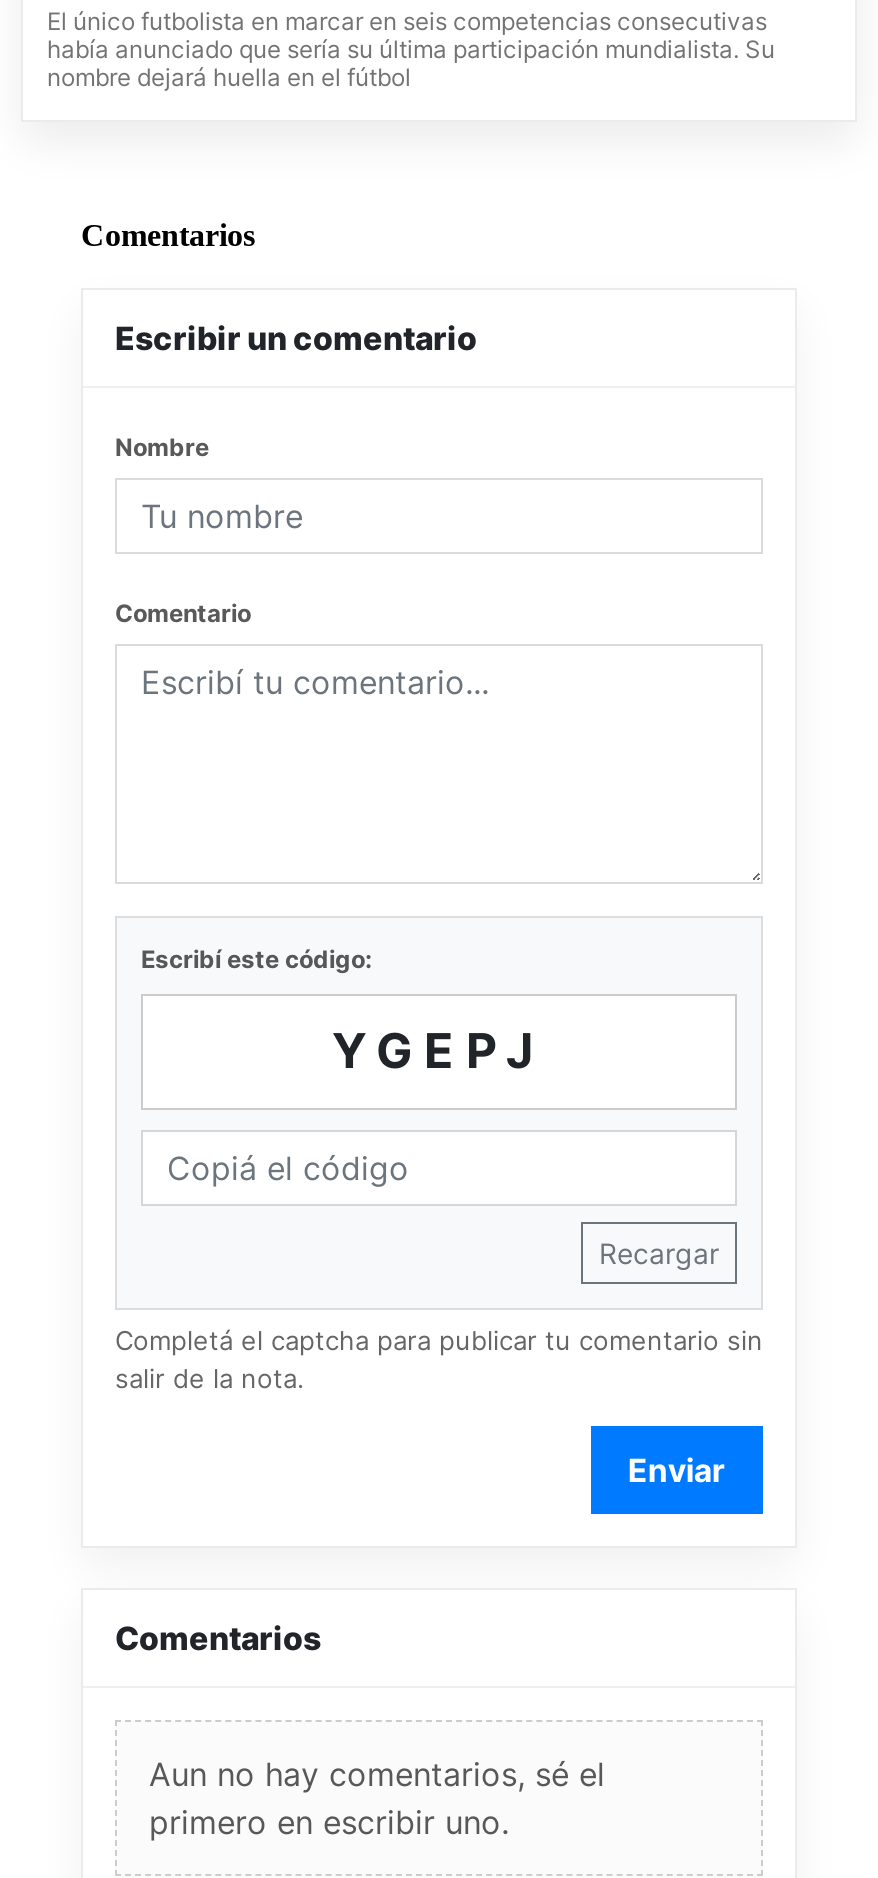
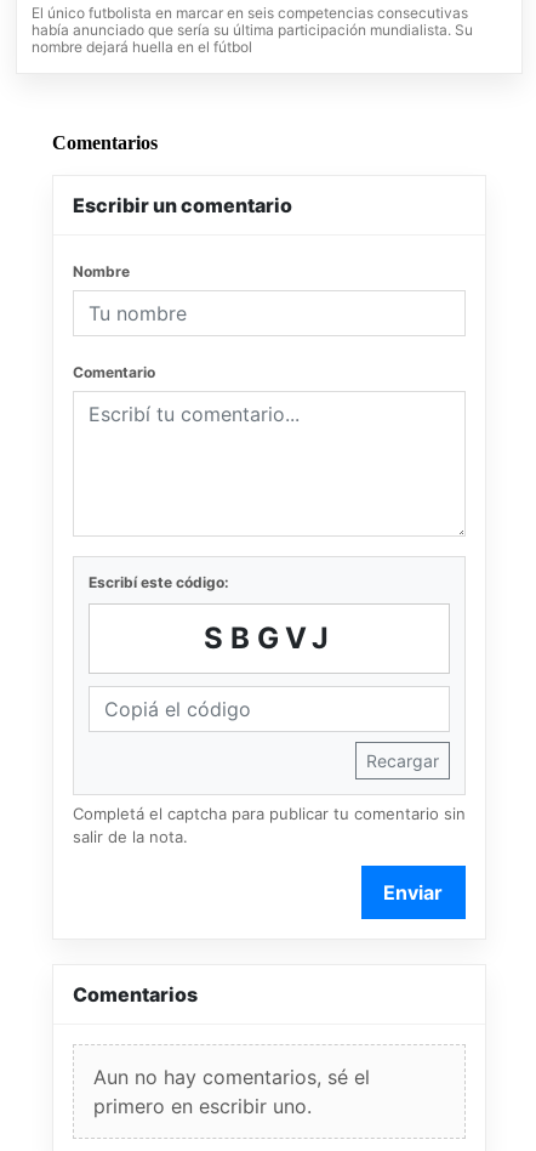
[332,1022,546,1080] YGEPJ -> [203,620,335,656] SBGVJ

